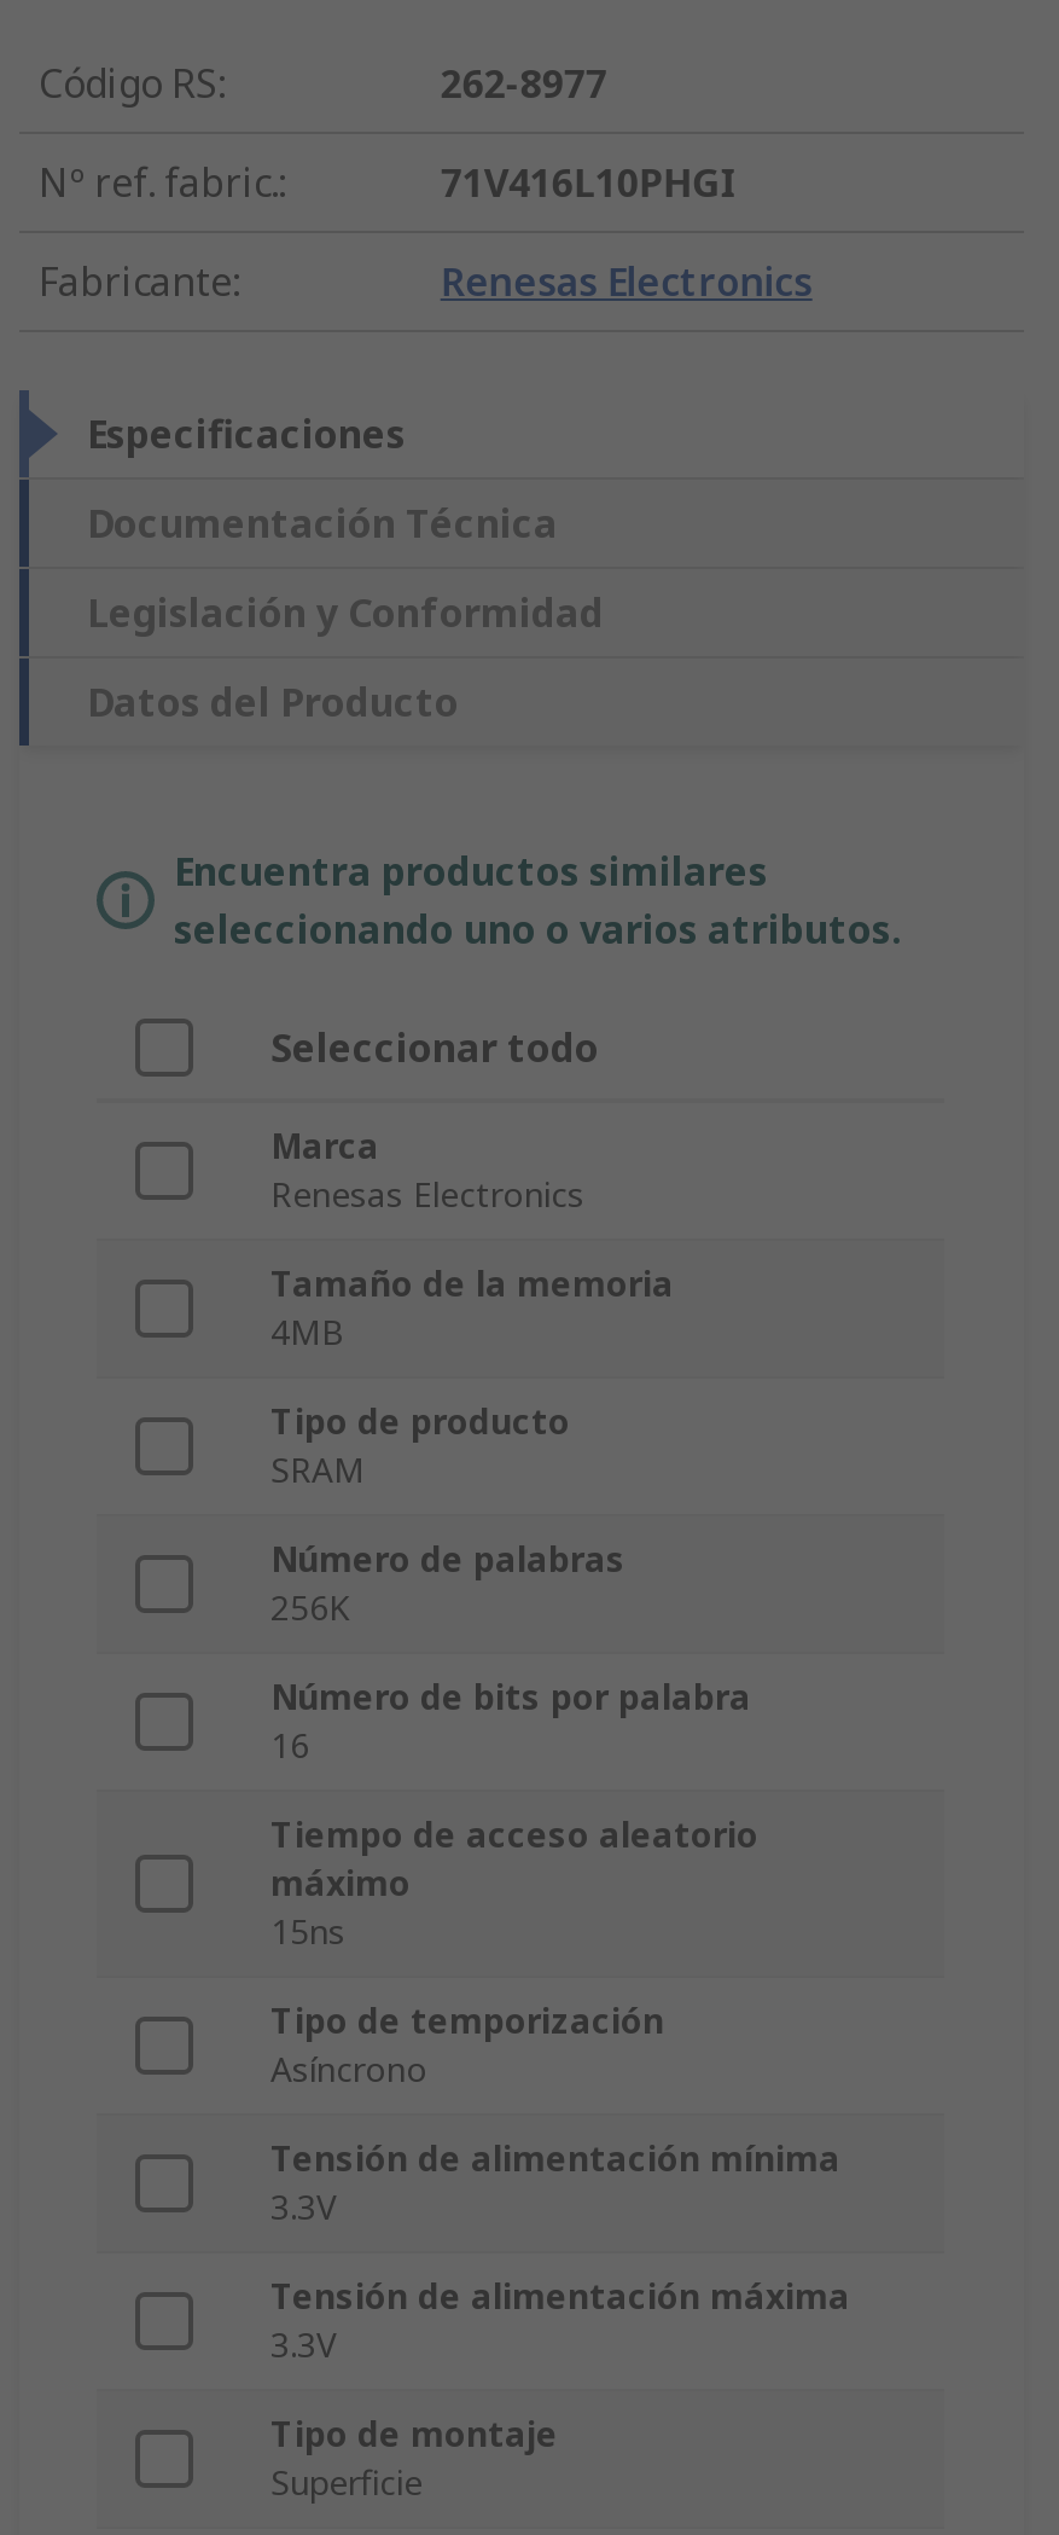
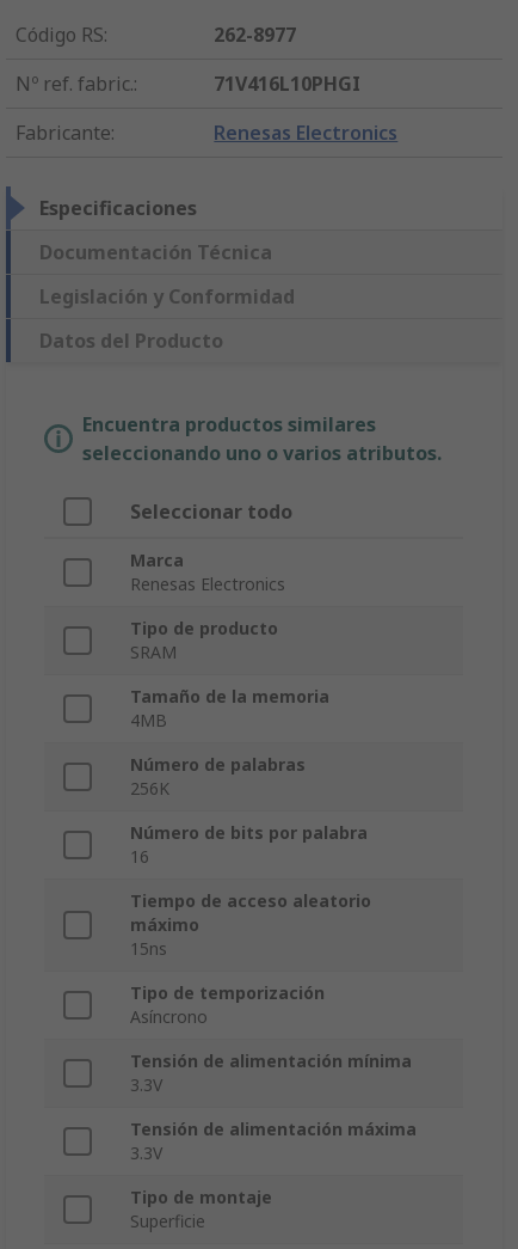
moved [270,1261,674,1356] -> [130,685,329,732]: Tamaño de la memoria | 4MB
moved [270,1399,570,1493] -> [130,617,278,664]: Tipo de producto | SRAM

